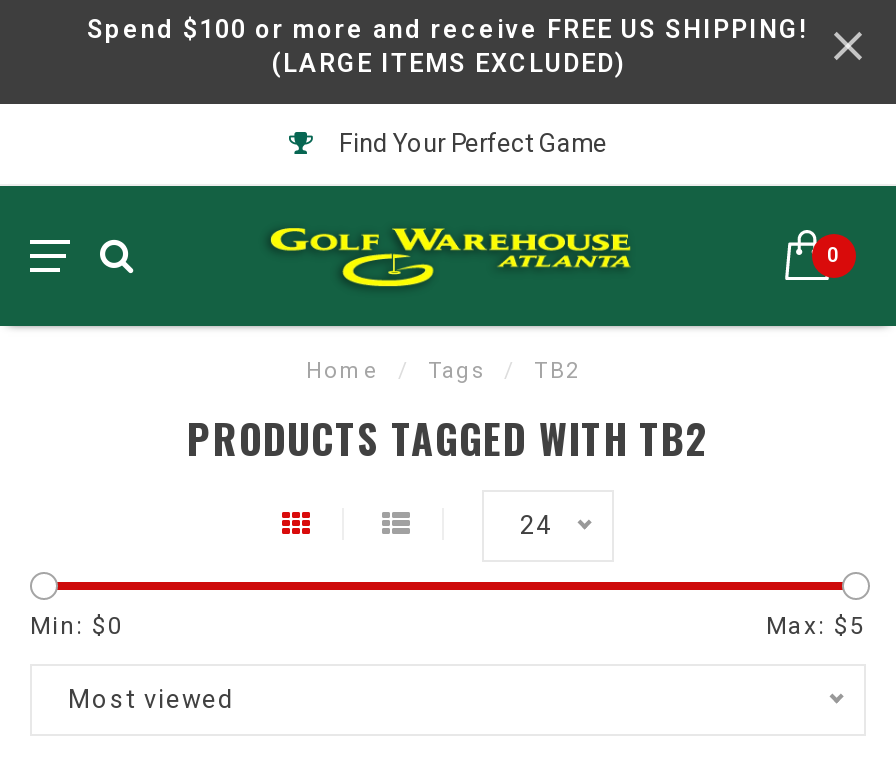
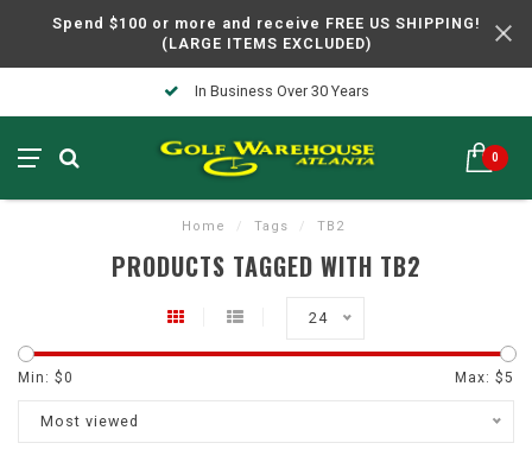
[333,128,607,158] Find Your Perfect Game -> [191,82,369,100] In Business Over 30 Years

